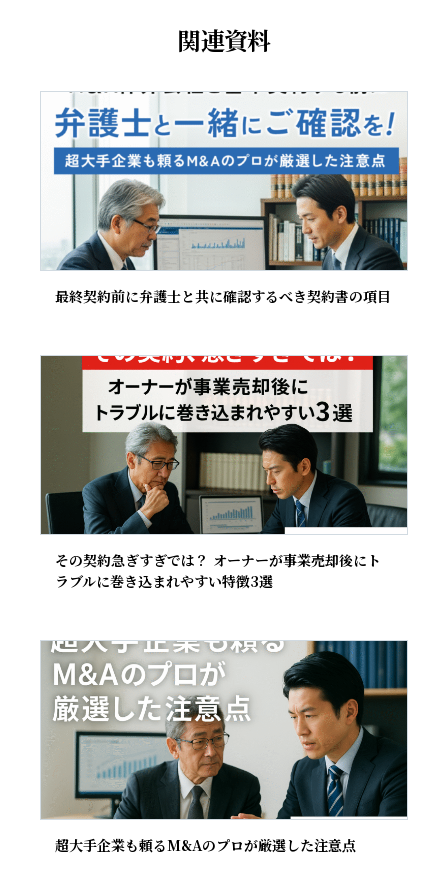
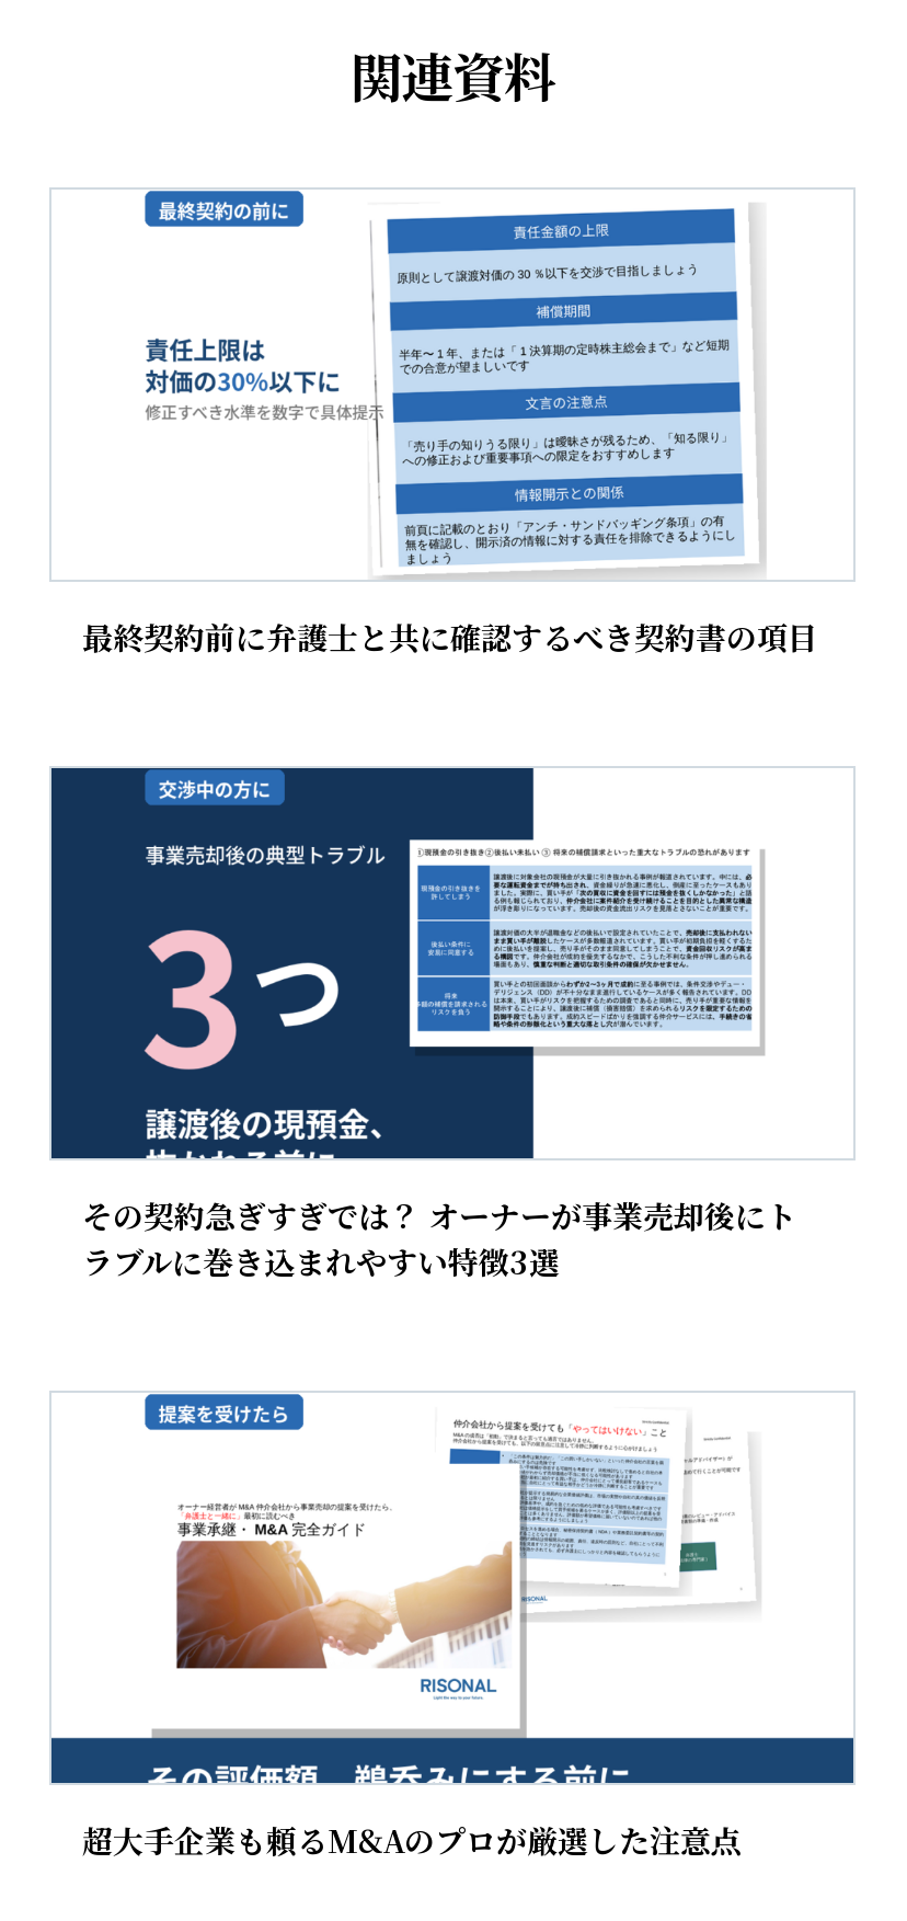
[42,91,408,271] [image] -> [54,187,853,580] [image]
[41,355,408,535] [image] -> [51,766,853,1160] [image]
[41,640,408,820] [image] -> [51,1391,856,1785] [image]

